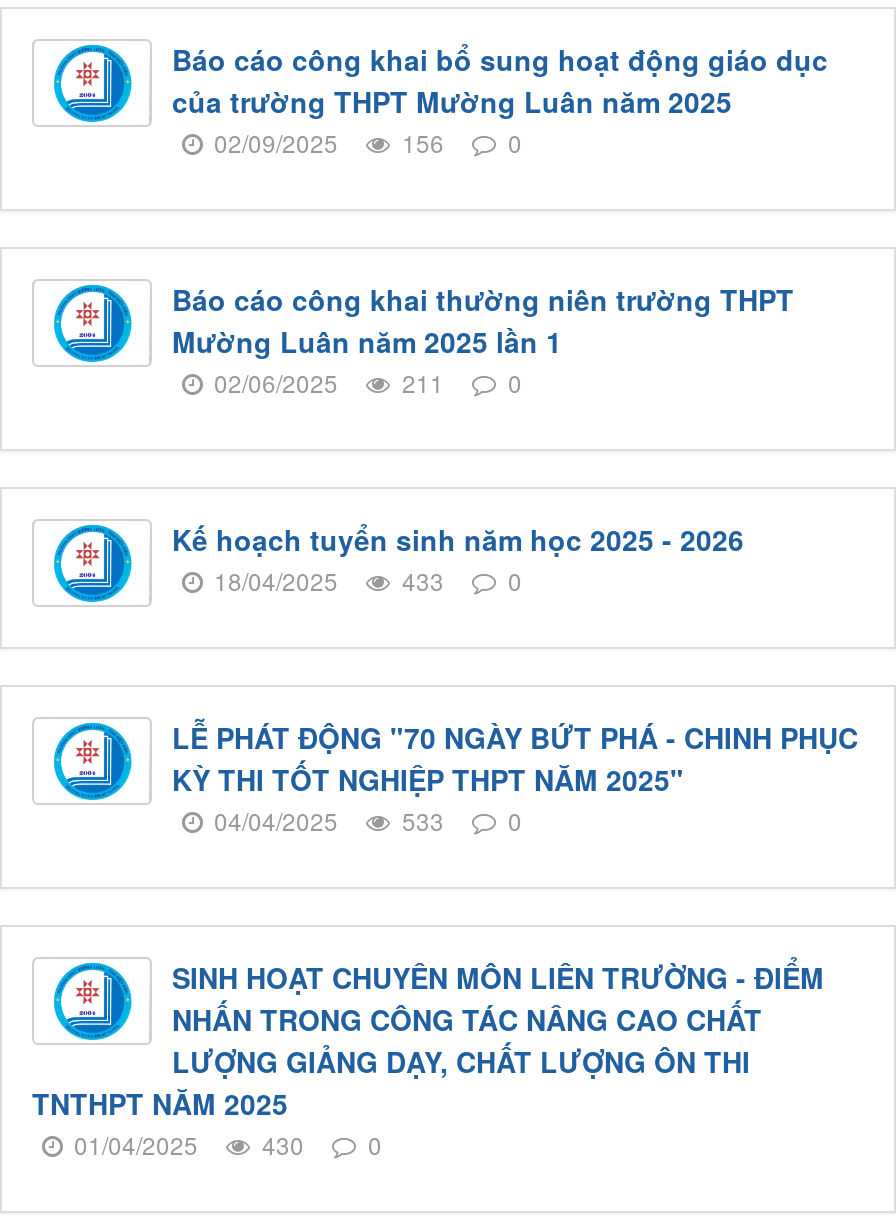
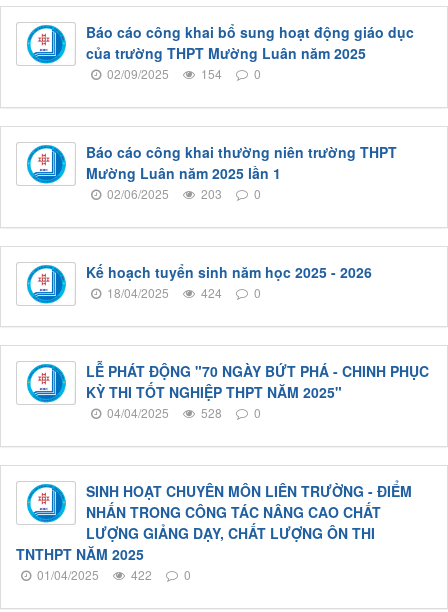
[208,125,522,159] 02/09/2025 156 0 -> [104,65,261,82] 02/09/2025 154 0
[208,365,522,399] 02/06/2025 211 0 -> [104,185,261,202] 02/06/2025 203 0
[208,563,522,597] 18/04/2025 433 0 -> [104,284,261,301] 18/04/2025 424 0
[208,803,522,837] 04/04/2025 533 0 -> [104,404,261,421] 04/04/2025 528 0
[68,1127,382,1161] 01/04/2025 430 0 -> [34,566,191,583] 01/04/2025 422 0

